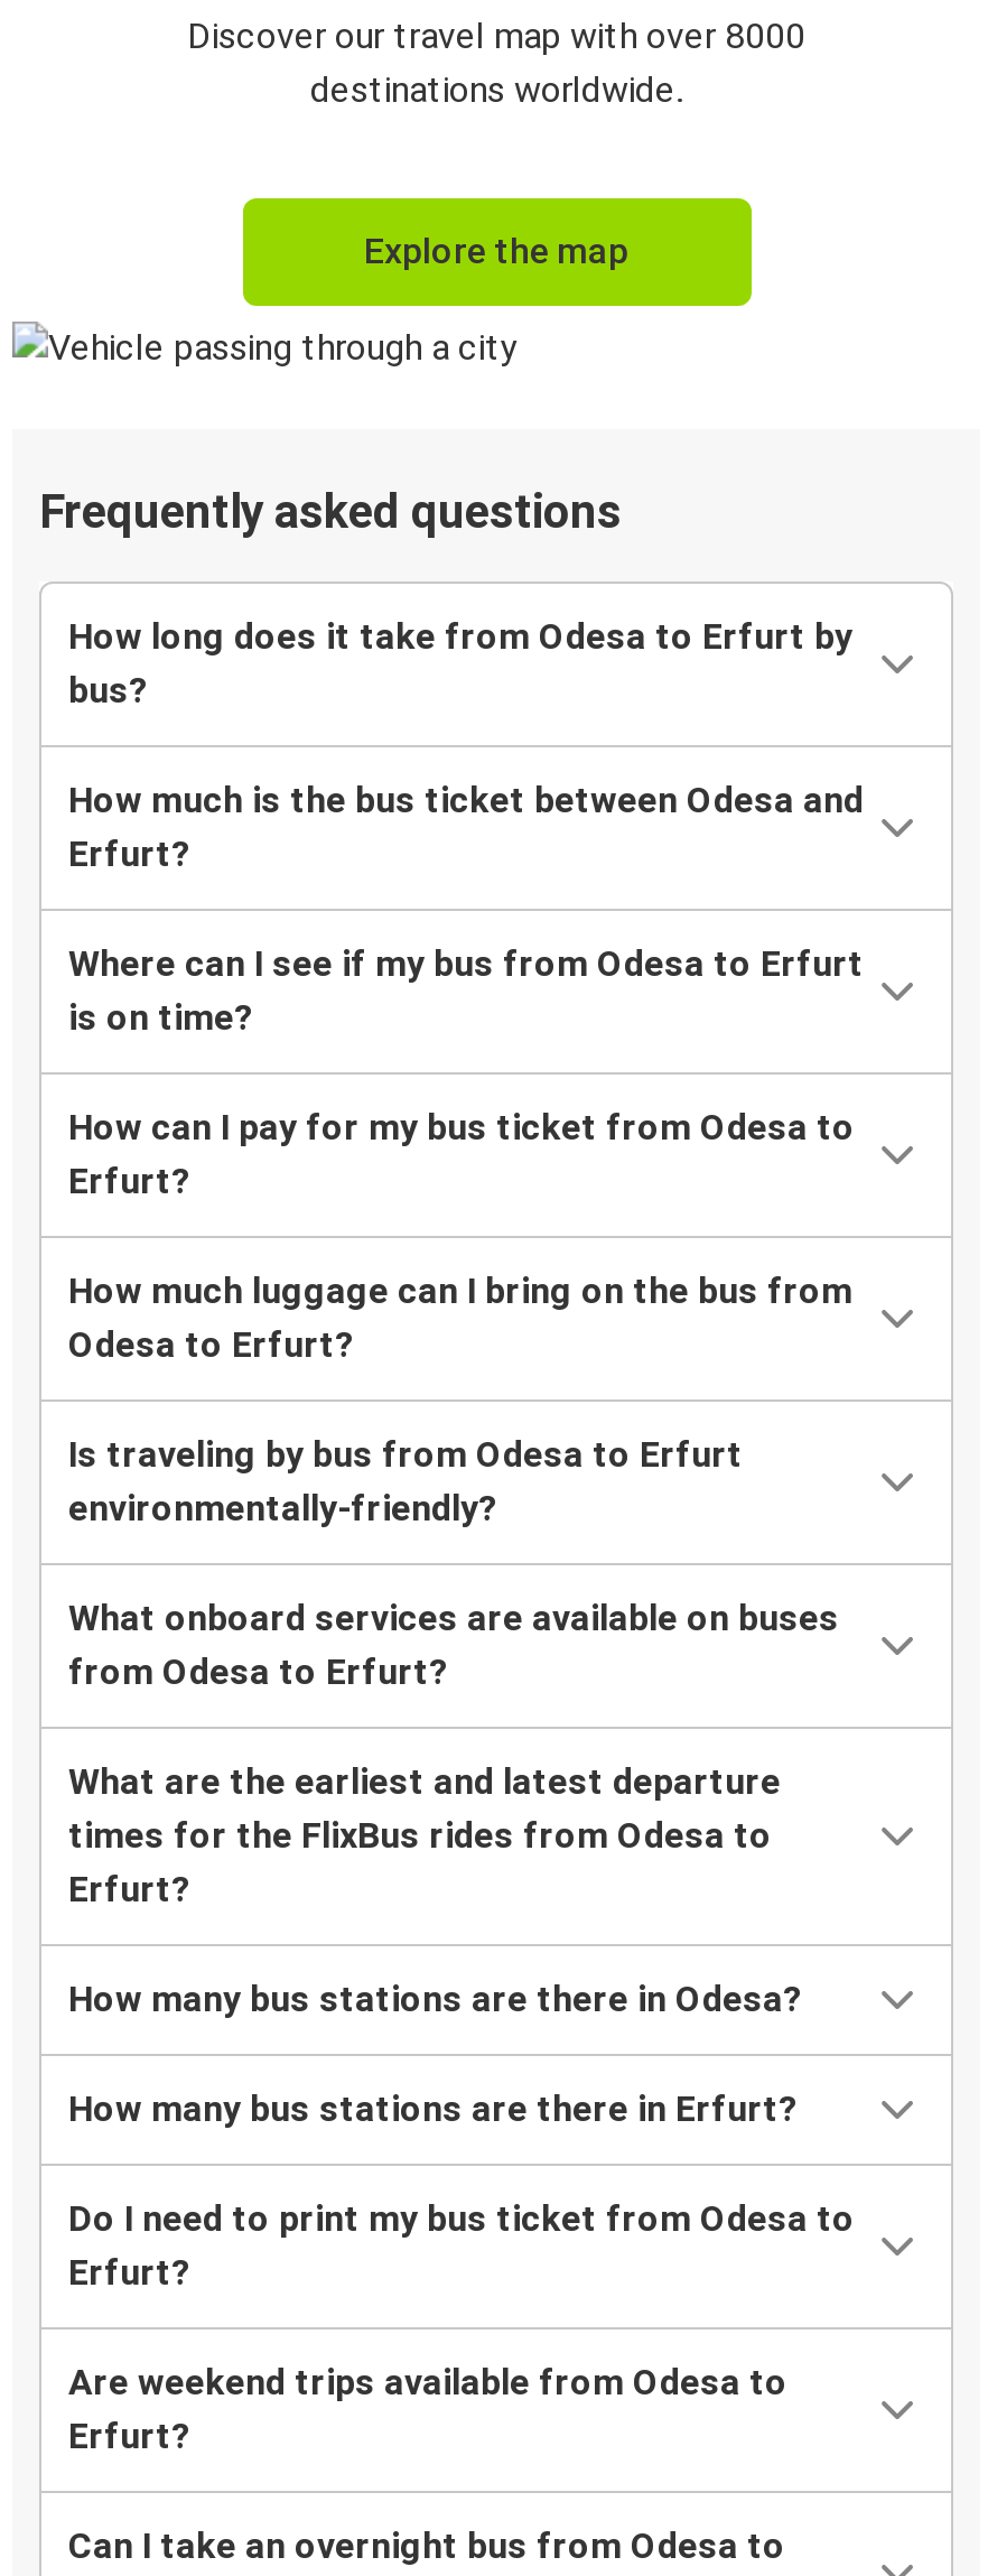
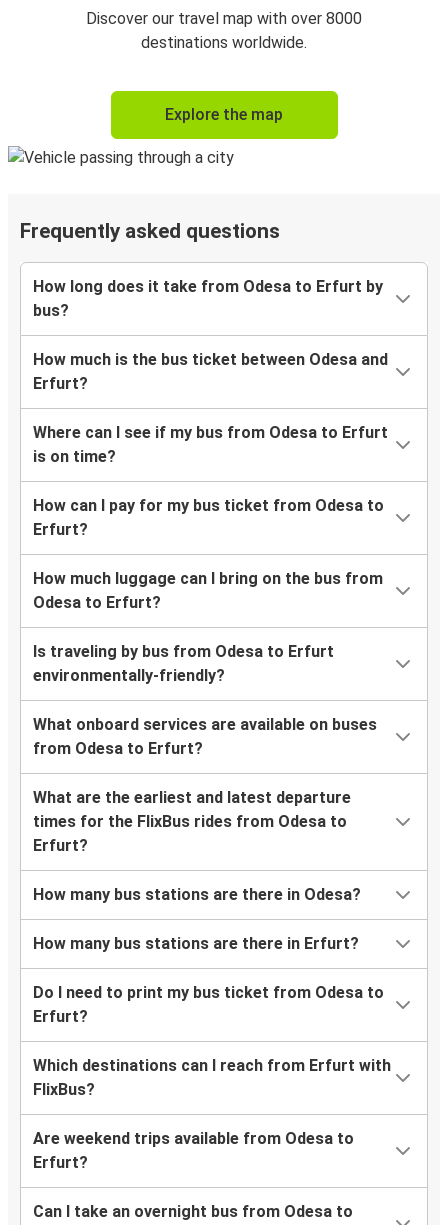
none -> [33,1056,391,1099] Which destinations can I reach from Erfurt with | FlixBus?

